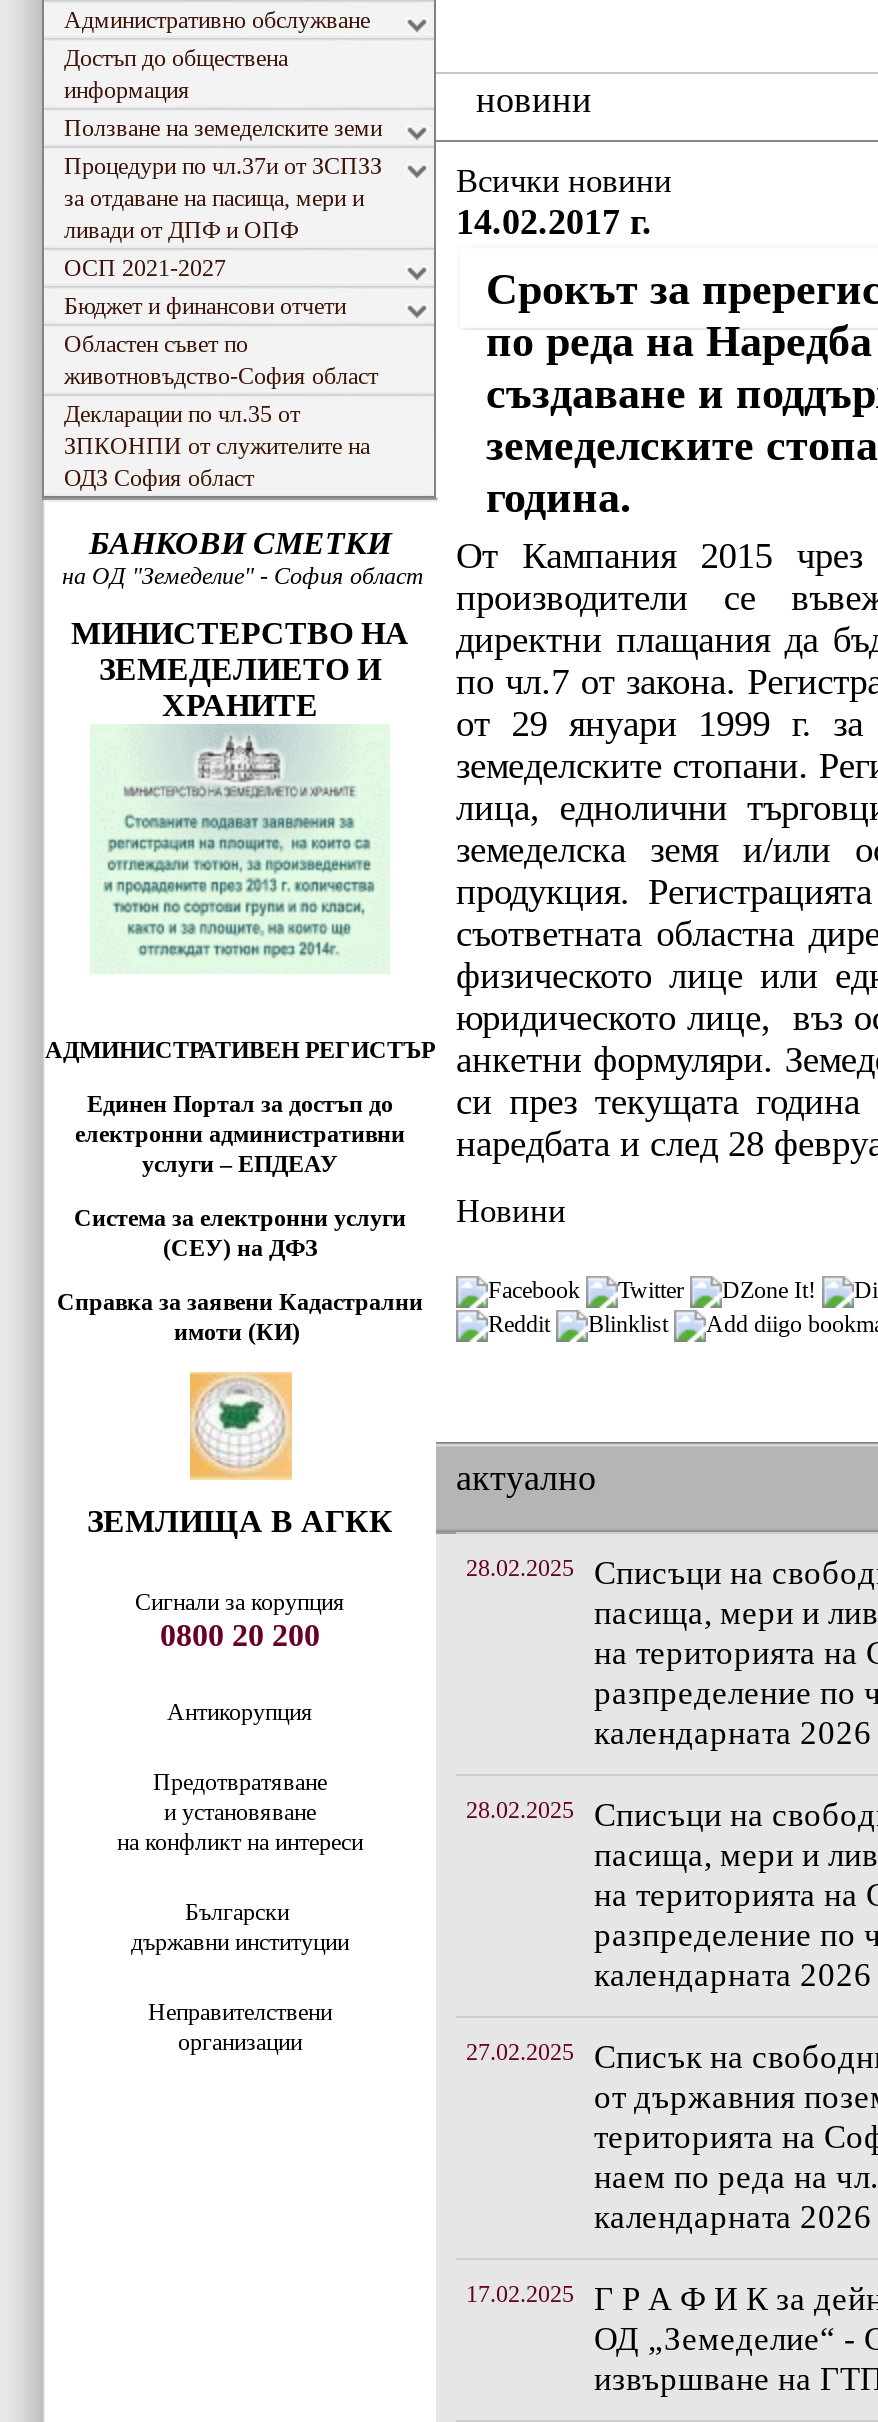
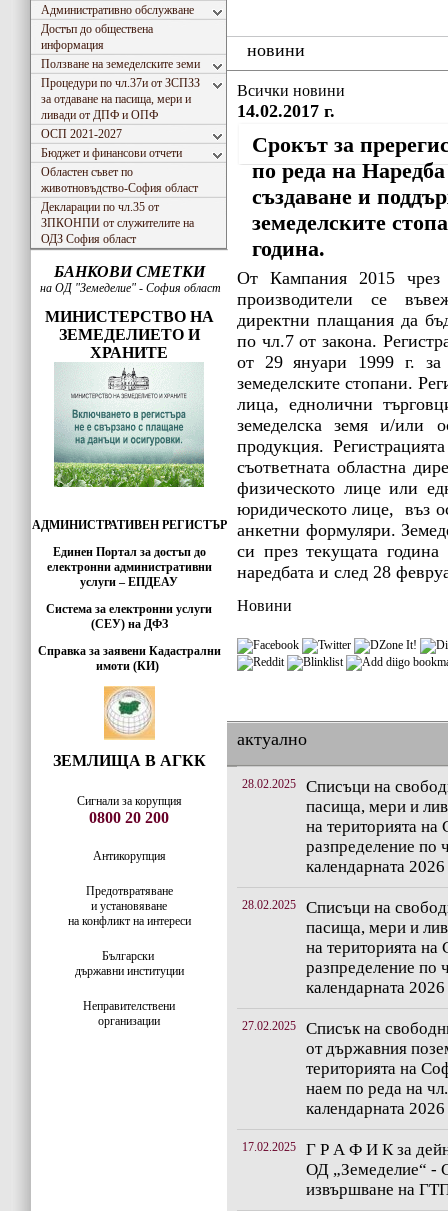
[90,728,390,974] [image] -> [53,363,205,488] [image]

